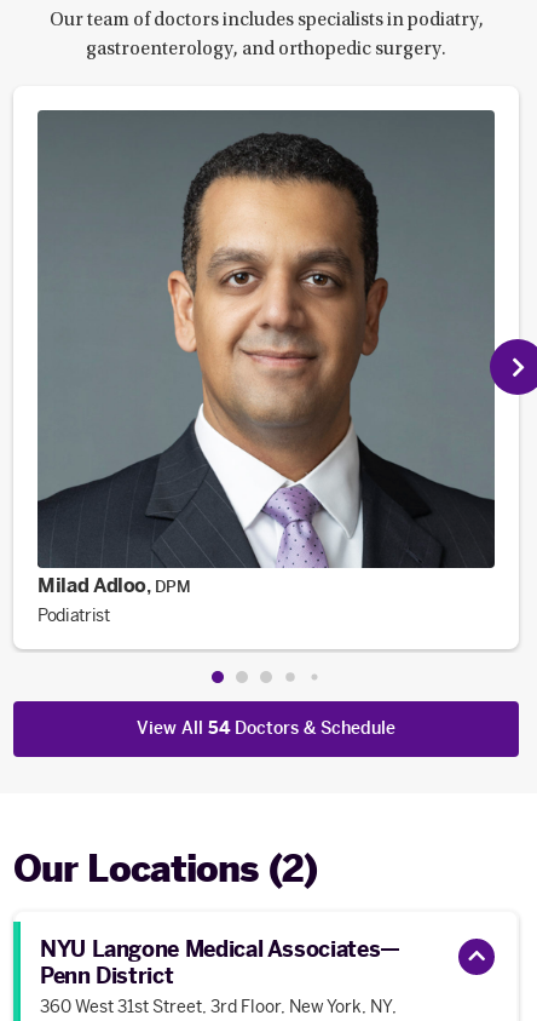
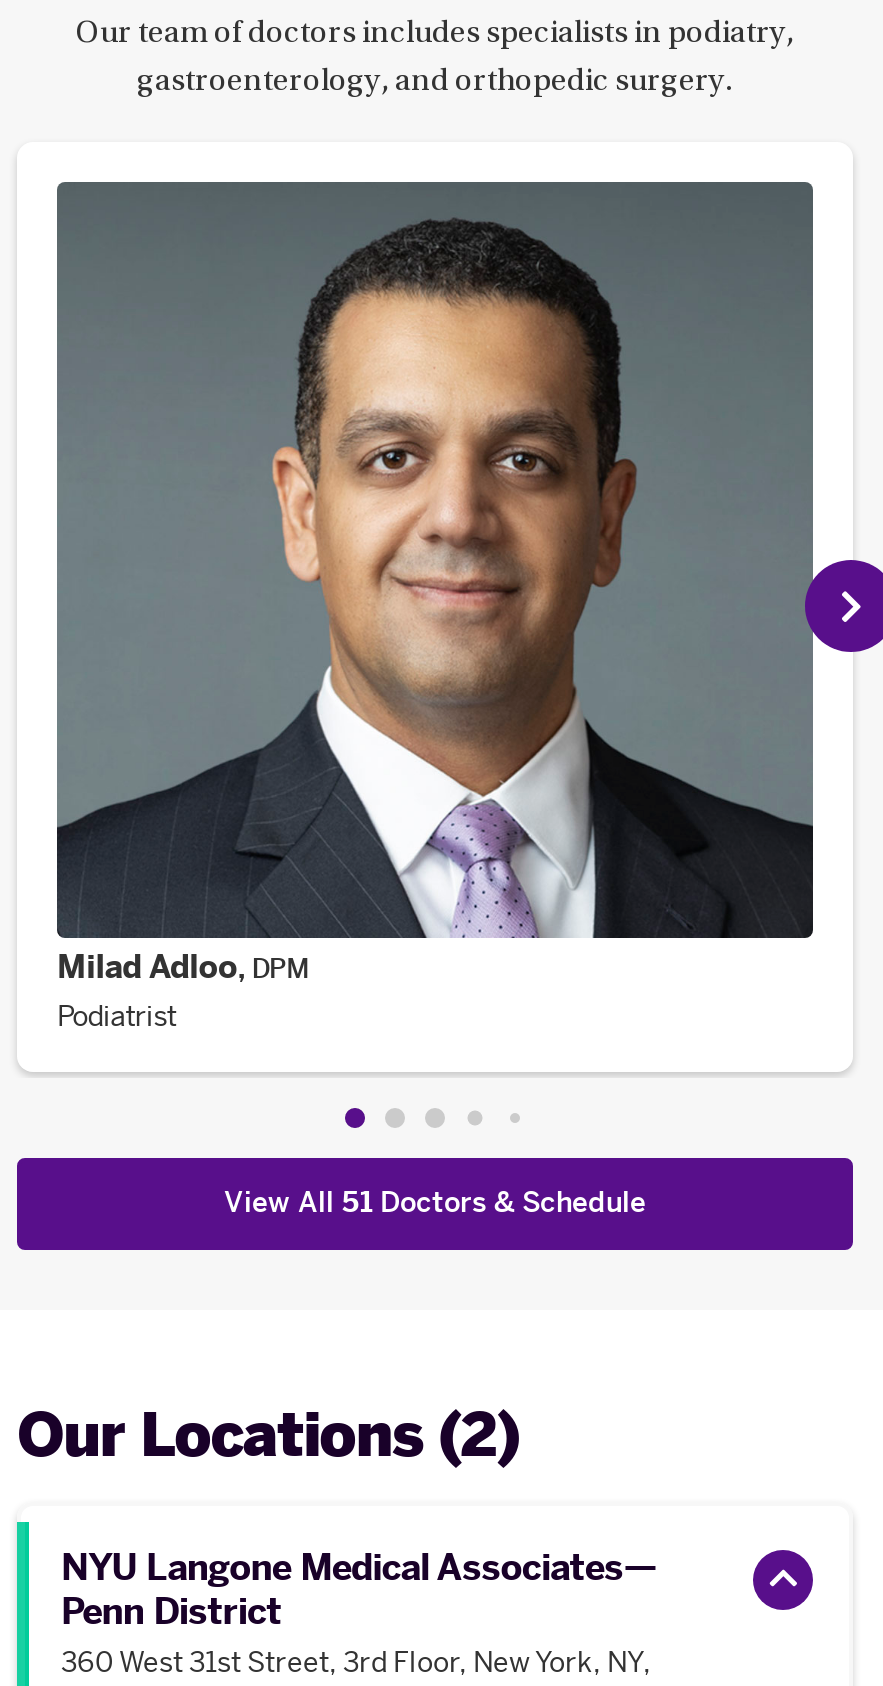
[137,718,395,738] View All 54 Doctors & Schedule -> [224,1185,646,1219] View All 51 Doctors & Schedule

